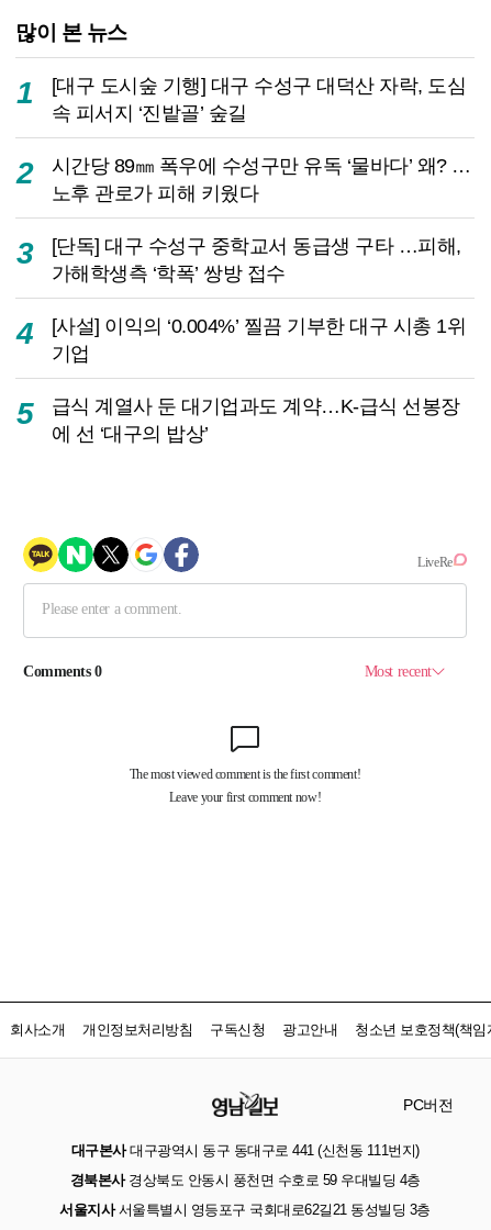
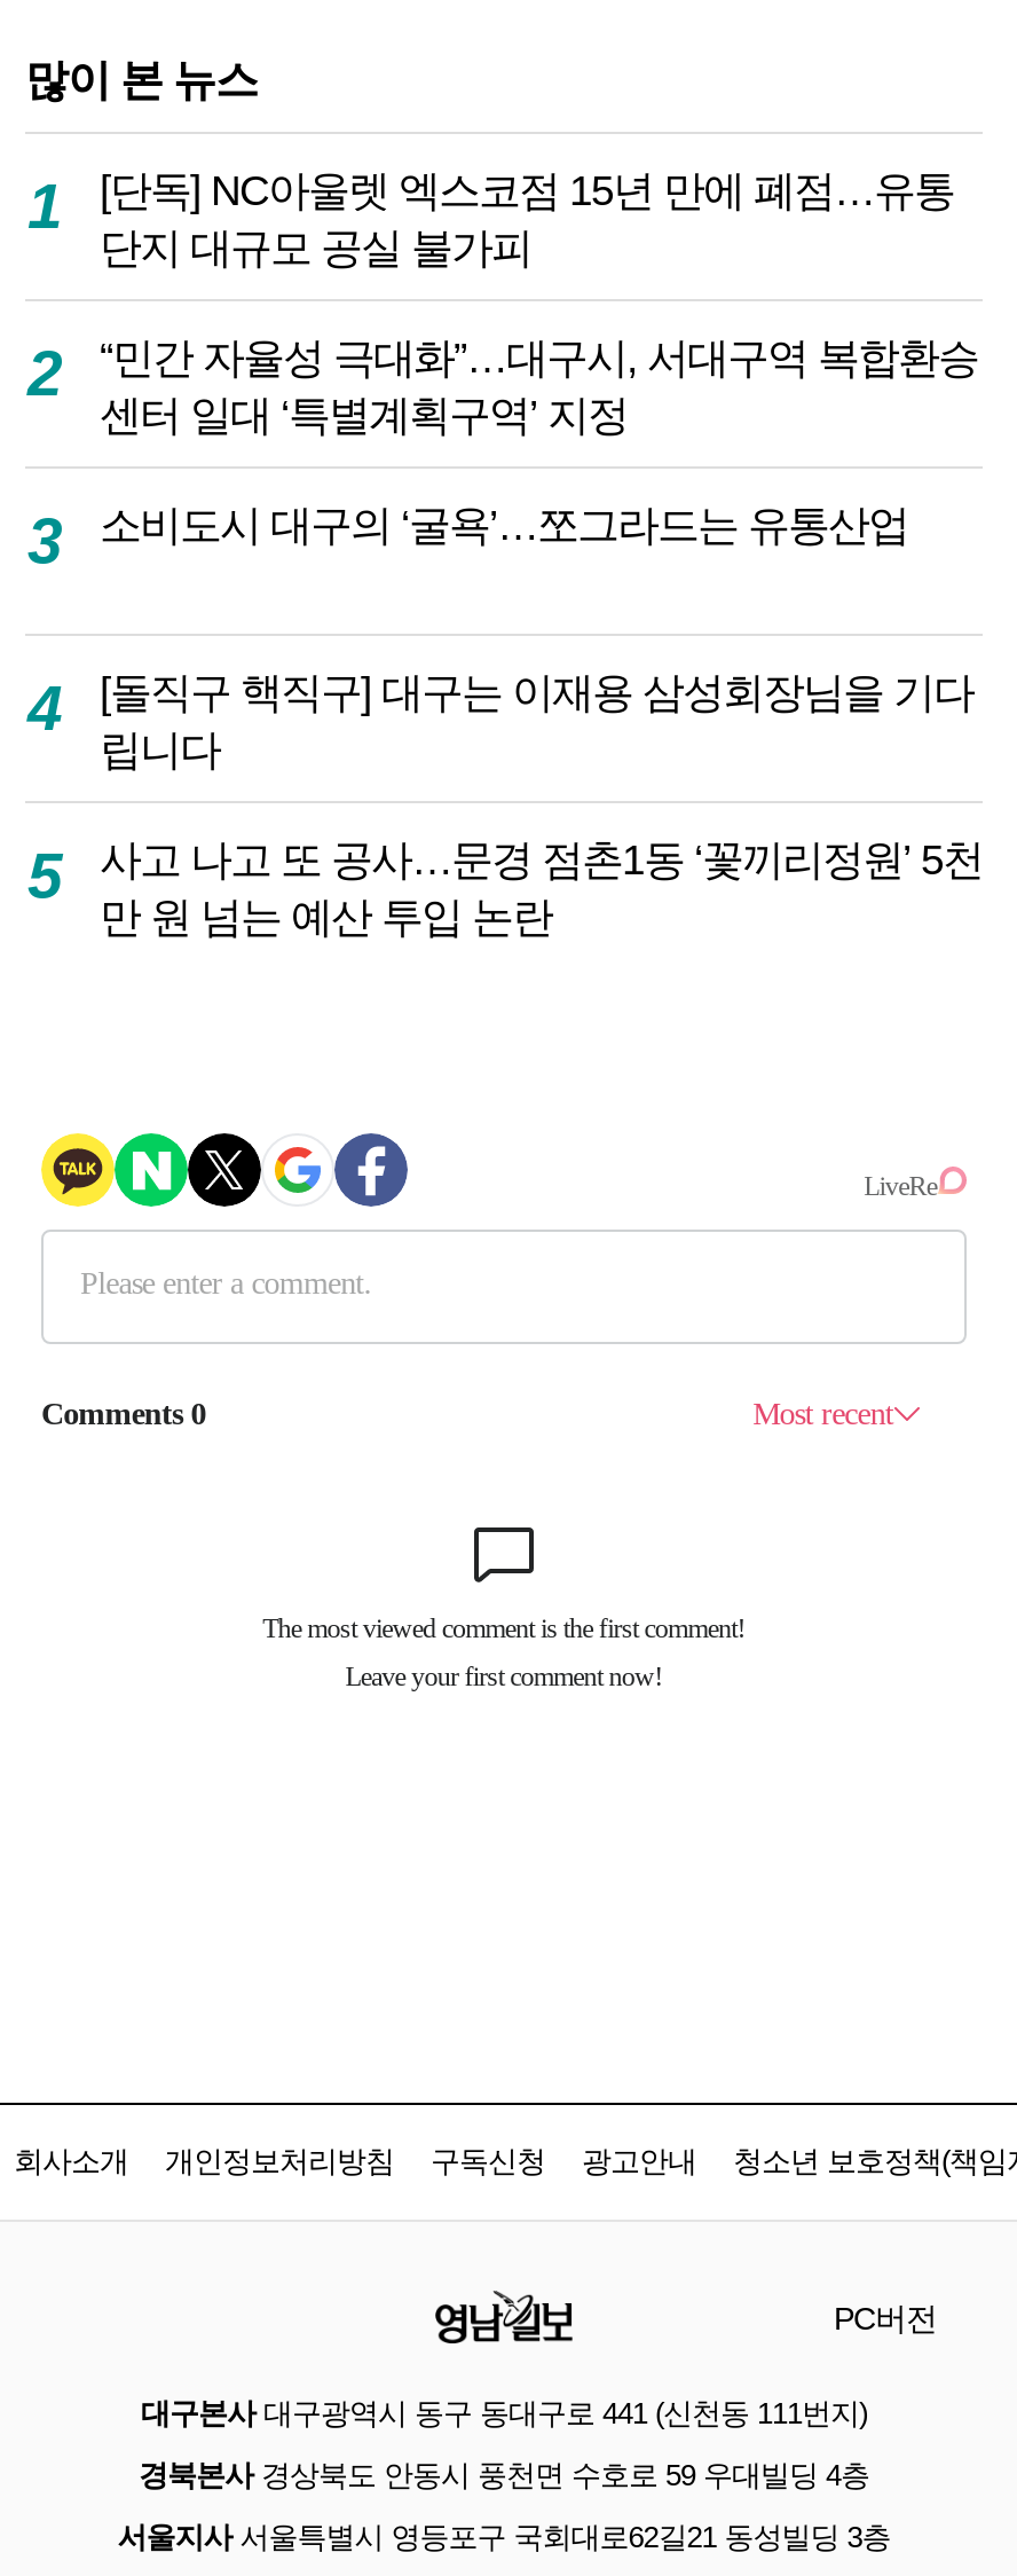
[51,74,466,124] [대구 도시숲 기행] 대구 수성구 대덕산 자락, 도심 | 속 피서지 ‘진밭골’ 숲길 -> [100,167,954,272] [단독] NC아울렛 엑스코점 15년 만에 폐점…유통 | 단지 대규모 공실 불가피
[51,154,471,204] 시간당 89㎜ 폭우에 수성구만 유독 ‘물바다’ 왜? … | 노후 관로가 피해 키웠다 -> [100,334,978,439] “민간 자율성 극대화”…대구시, 서대구역 복합환승 | 센터 일대 ‘특별계획구역’ 지정
[51,234,461,285] [단독] 대구 수성구 중학교서 동급생 구타 …피해, | 가해학생측 ‘학폭’ 쌍방 접수 -> [100,501,908,549] 소비도시 대구의 ‘굴욕’…쪼그라드는 유통산업
[51,314,466,365] [사설] 이익의 ‘0.004%’ 찔끔 기부한 대구 시총 1위 | 기업 -> [100,669,973,774] [돌직구 핵직구] 대구는 이재용 삼성회장님을 기다 | 립니다
[51,394,460,445] 급식 계열사 둔 대기업과도 계약…K-급식 선봉장 | 에 선 ‘대구의 밥상’ -> [100,836,983,941] 사고 나고 또 공사…문경 점촌1동 ‘꽃끼리정원’ 5천 | 만 원 넘는 예산 투입 논란

